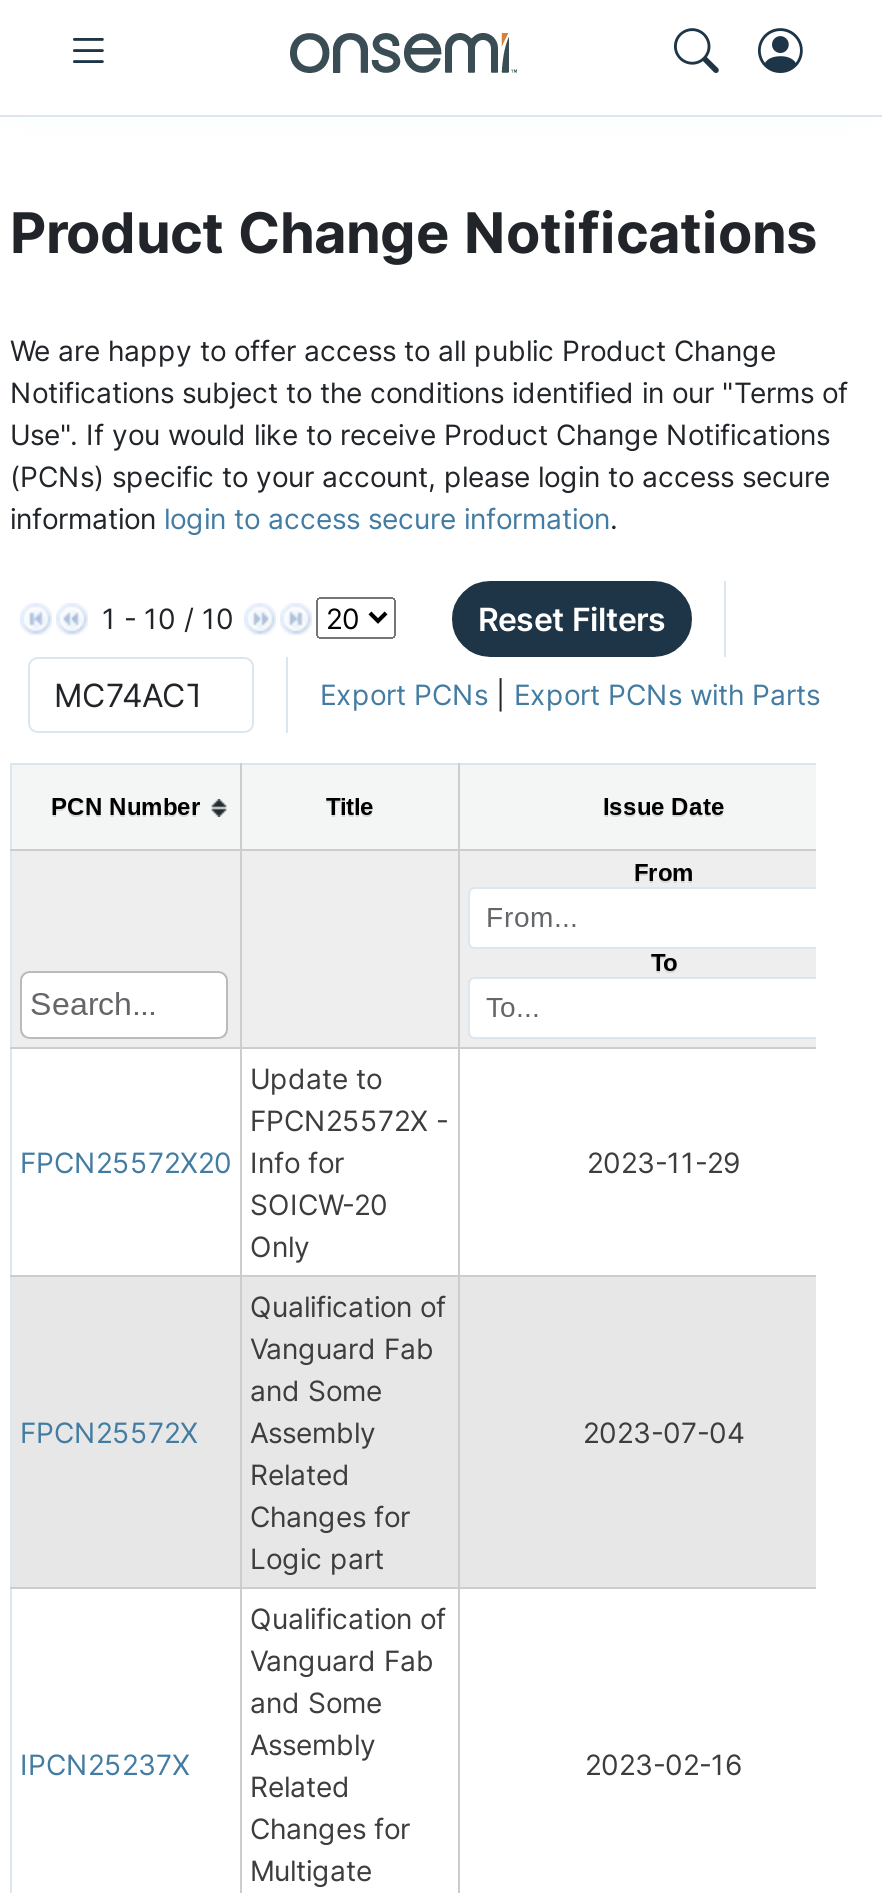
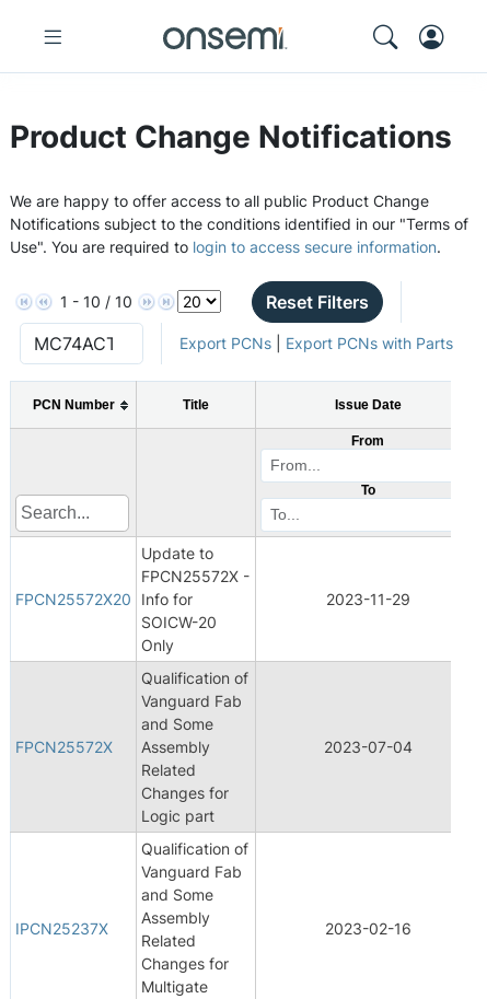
[10,416,830,534] Use". If you would like to receive Product Change Notifications | (PCNs) specific to your account, please login to access secure | information login to access secure information. -> [10,237,441,256] Use". You are required to login to access secure information.

